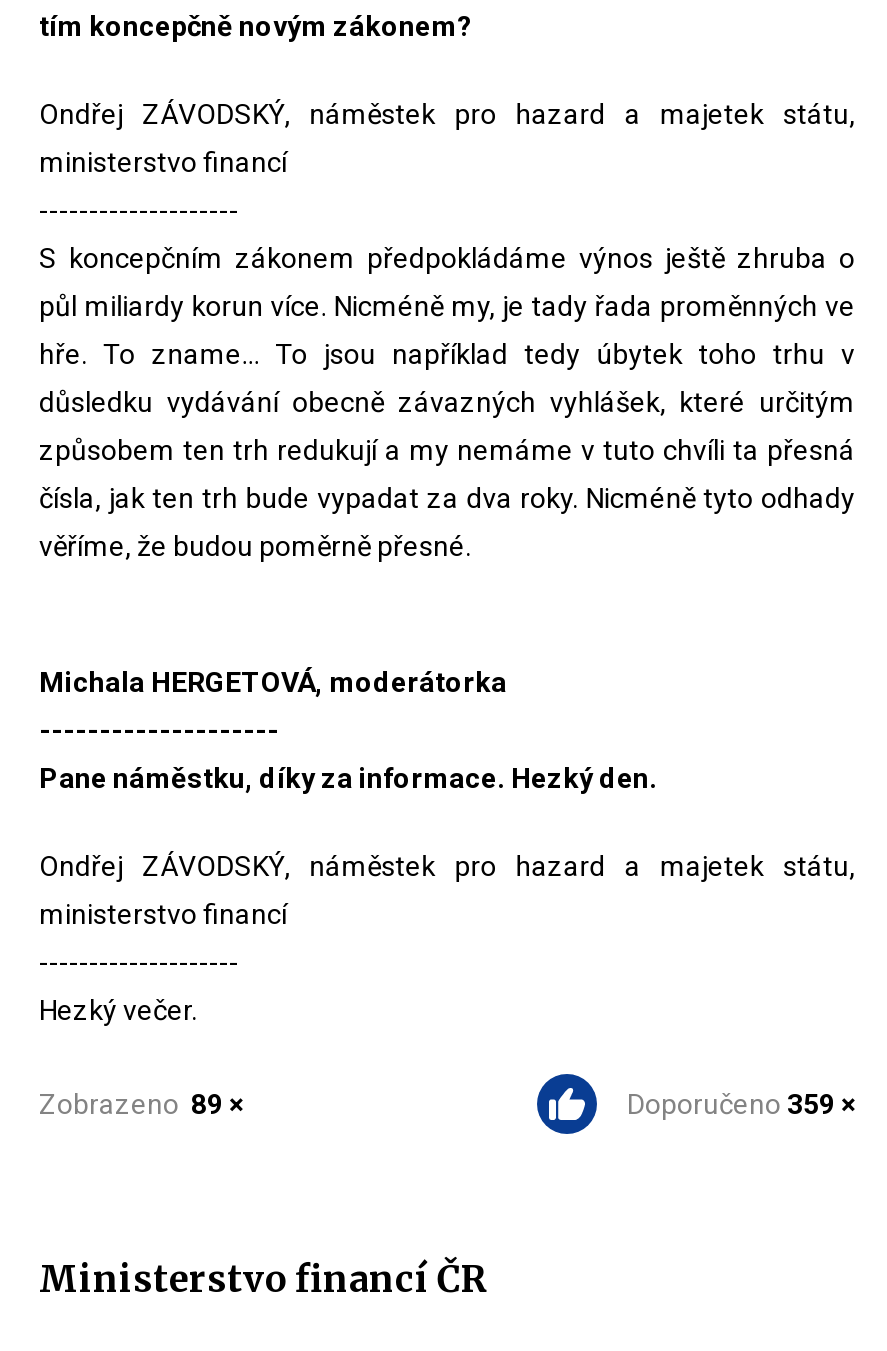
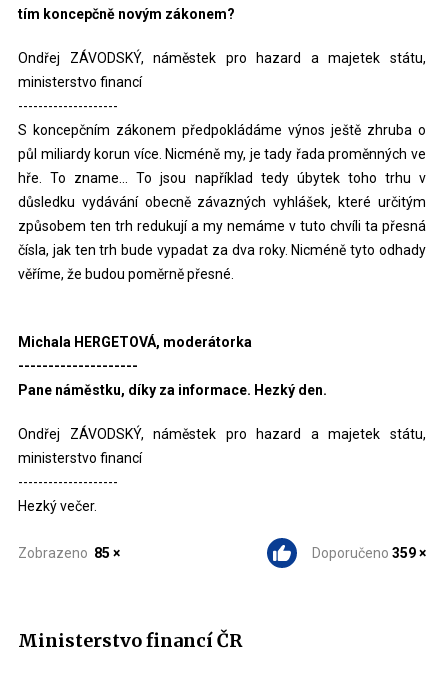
[39,1088,243,1120] Zobrazeno 89 × -> [18,545,120,561] Zobrazeno 85 ×

